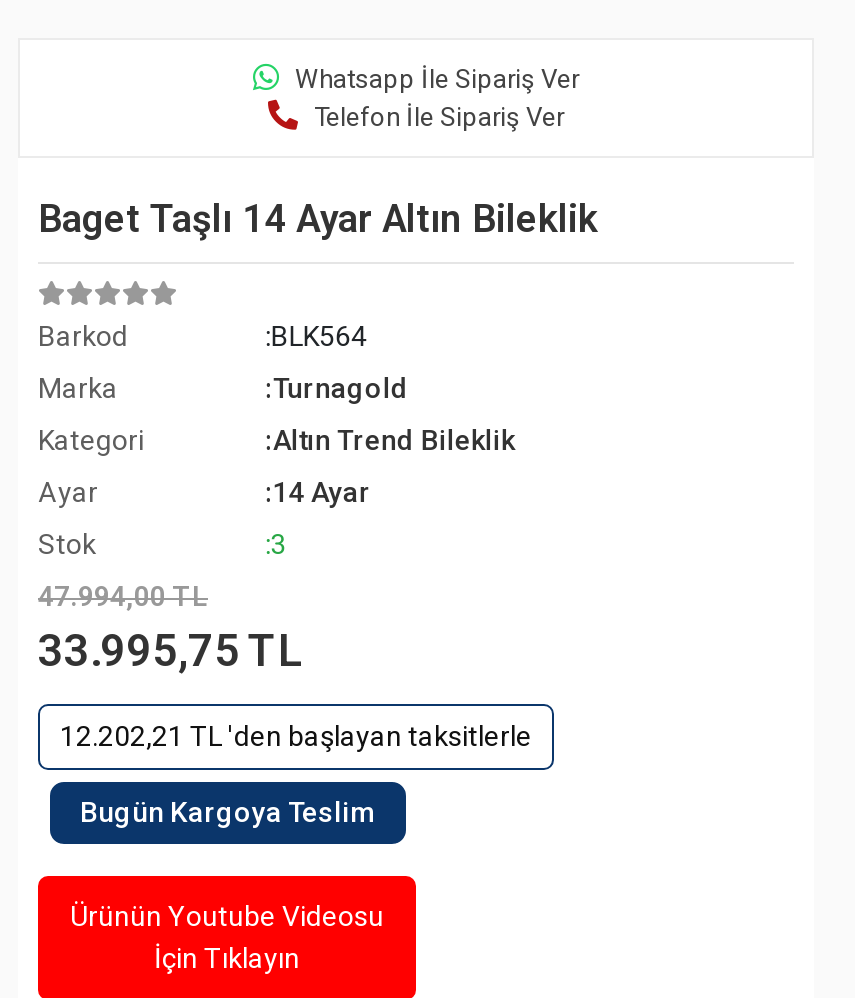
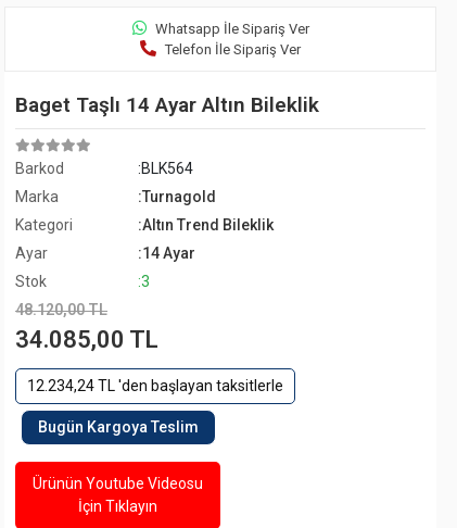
[38,580,208,612] 47.994,00 TL -> [15,301,107,318] 48.120,00 TL
[38,626,302,676] 33.995,75 TL -> [15,326,158,353] 34.085,00 TL
[60,720,532,752] 12.202,21 TL 'den başlayan taksitlerle -> [27,377,283,394] 12.234,24 TL 'den başlayan taksitlerle

